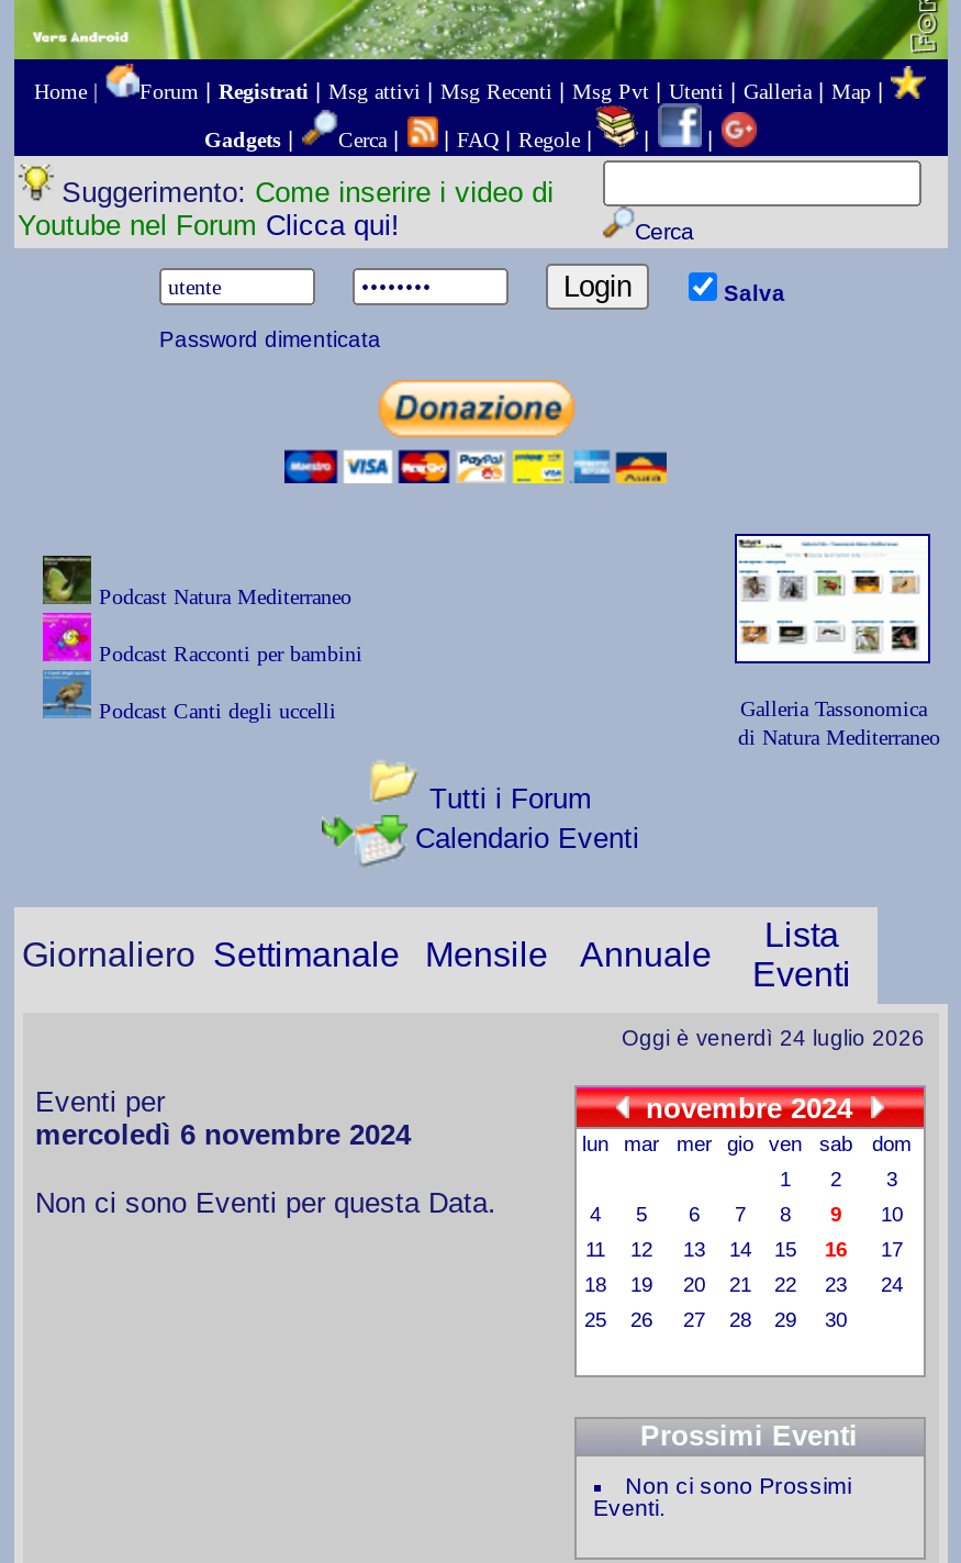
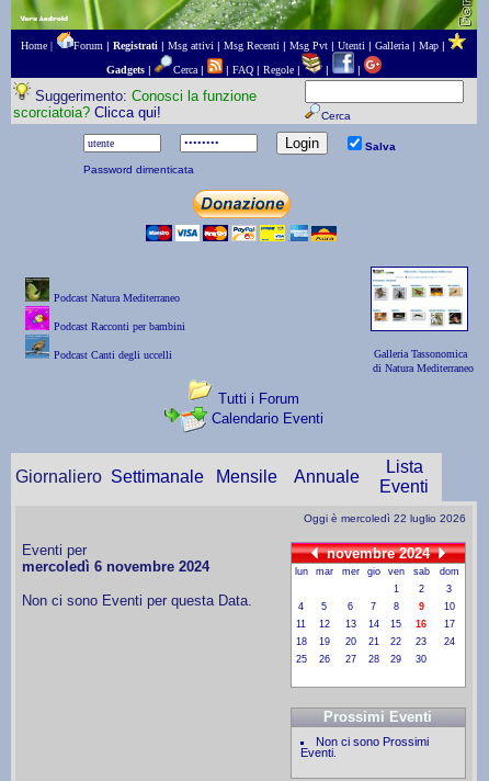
[18,176,554,242] Suggerimento: Come inserire i video di | Youtube nel Forum Clicca qui! -> [13,88,256,121] Suggerimento: Conosci la funzione | scorciatoia? Clicca qui!
[622,1026,925,1050] Oggi è venerdì 24 luglio 2026 -> [303,512,465,524] Oggi è mercoledì 22 luglio 2026

